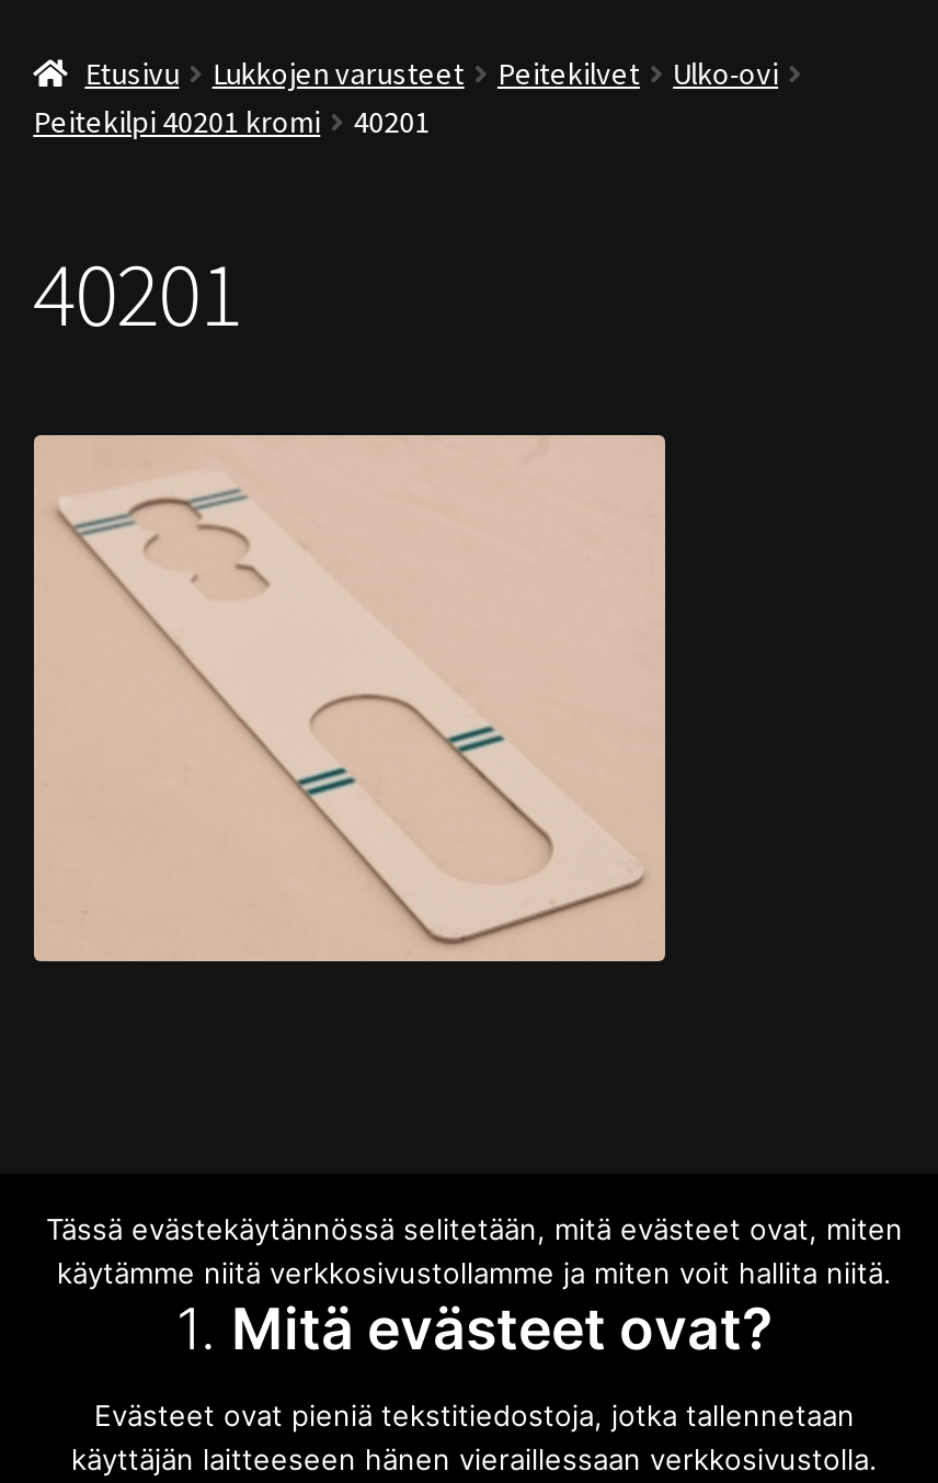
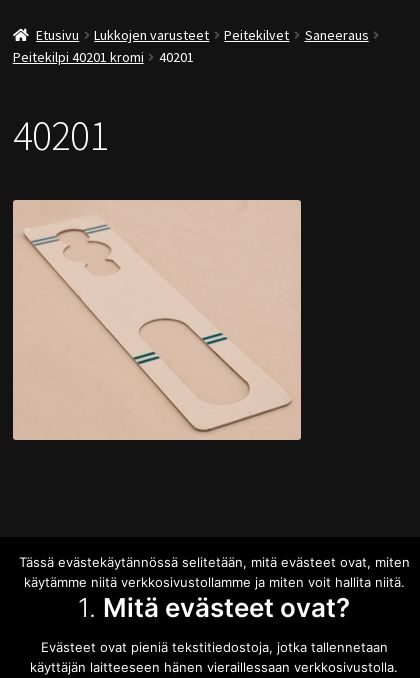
[673,55,778,94] Ulko-ovi -> [305,26,369,44] Saneeraus

